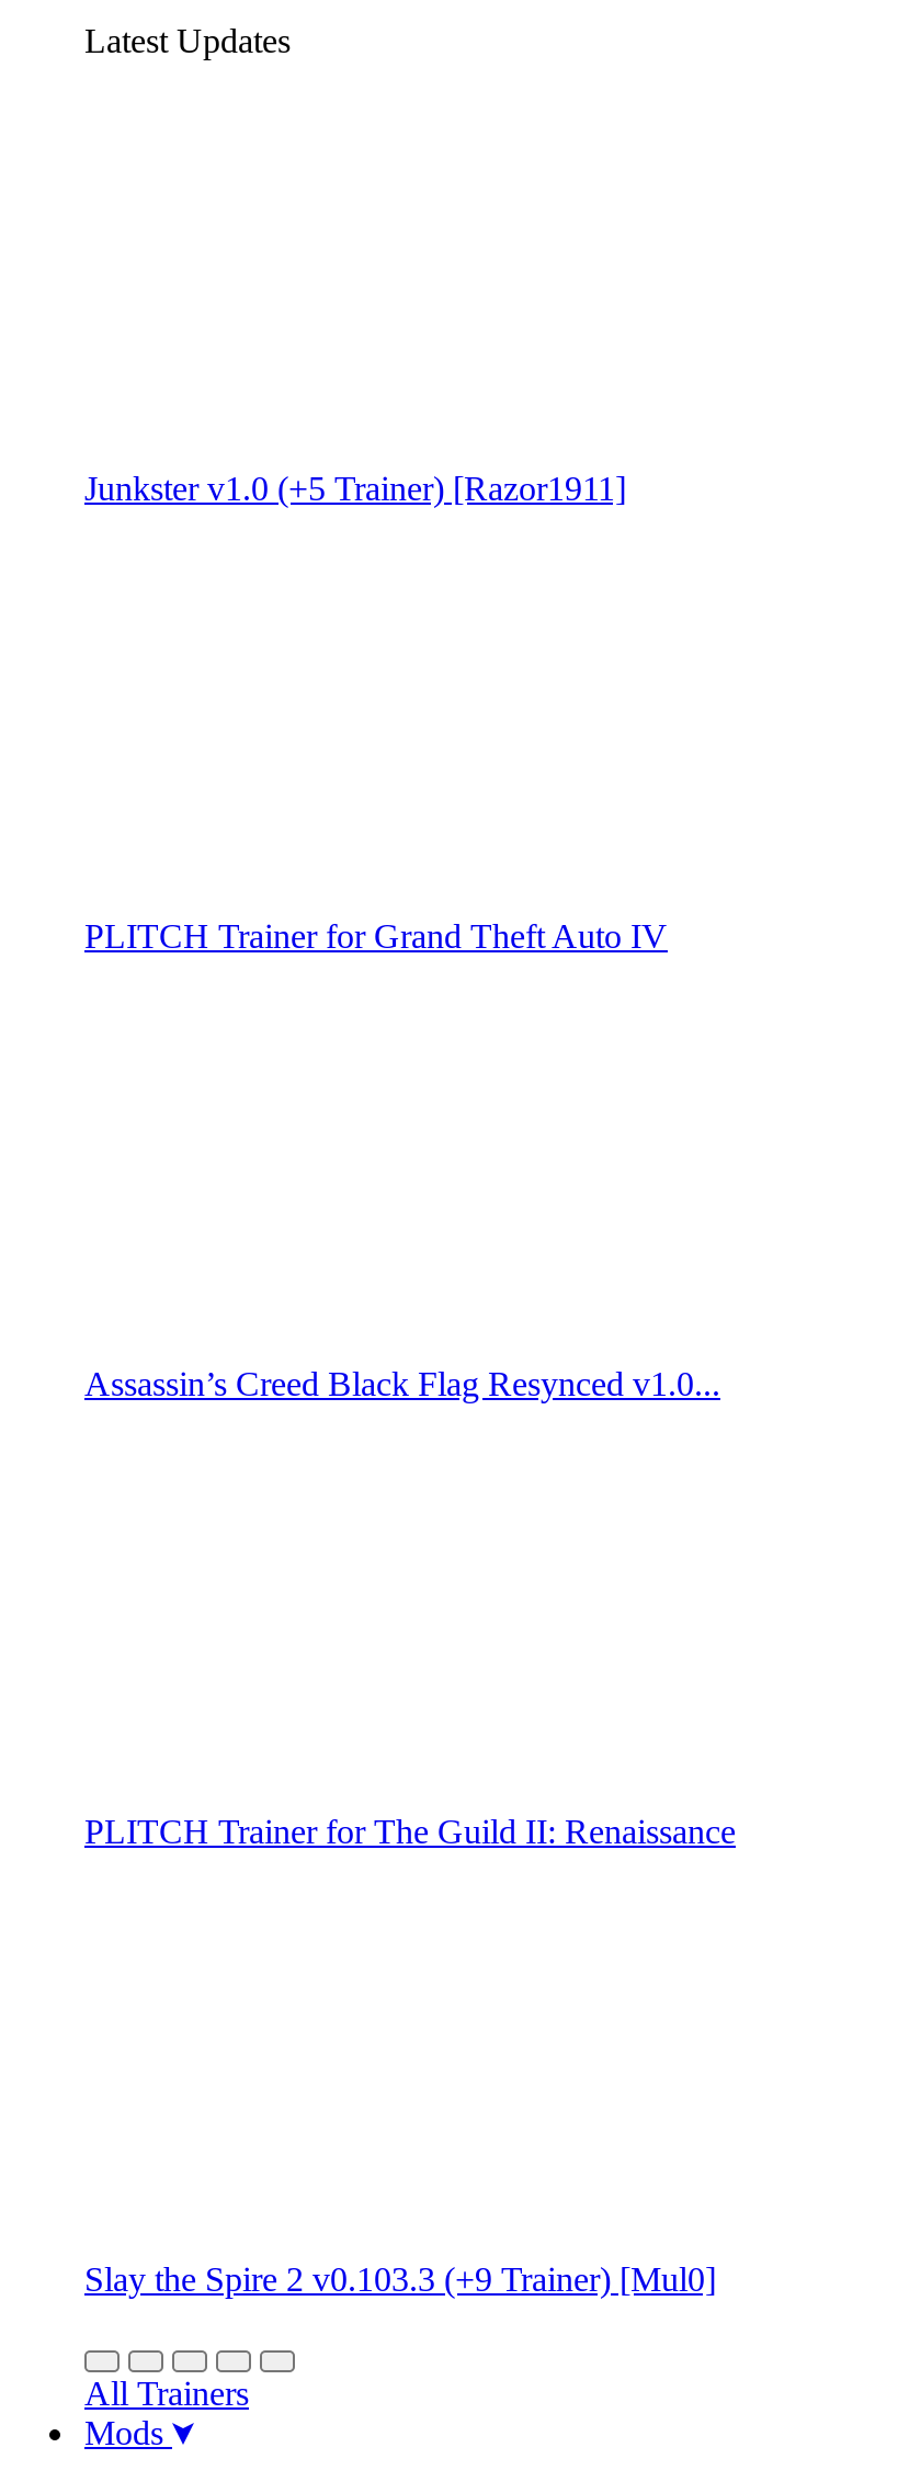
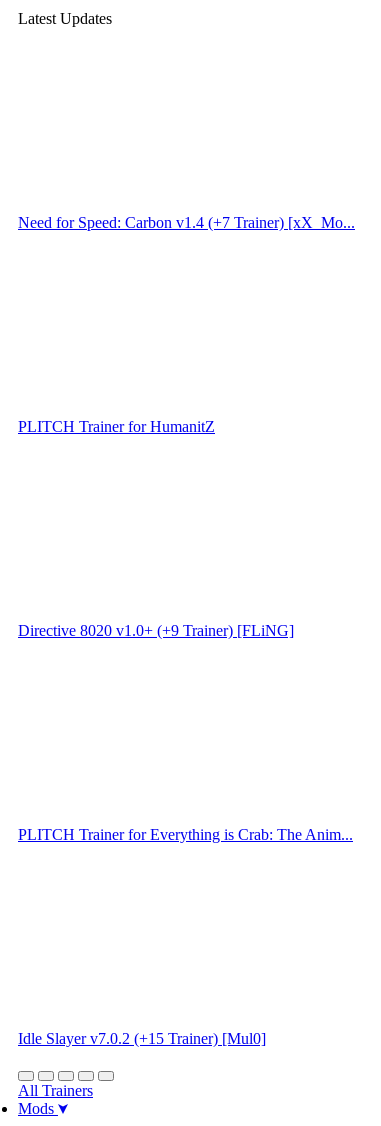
[84,470,626,507] Junkster v1.0 (+5 Trainer) [Razor1911] -> [18,214,355,231] Need for Speed: Carbon v1.4 (+7 Trainer) [xX_Mo...
[84,917,668,955] PLITCH Trainer for Grand Theft Auto IV -> [18,418,215,435] PLITCH Trainer for HumanitZ
[84,1365,720,1402] Assassin’s Creed Black Flag Resynced v1.0... -> [18,622,294,639] Directive 8020 v1.0+ (+9 Trainer) [FLiNG]
[84,1813,736,1850] PLITCH Trainer for The Guild II: Renaissance -> [18,826,353,843] PLITCH Trainer for Everything is Crab: The Anim...
[84,2260,716,2298] Slay the Spire 2 v0.103.3 (+9 Trainer) [Mul0] -> [18,1030,266,1047] Idle Slayer v7.0.2 (+15 Trainer) [Mul0]

